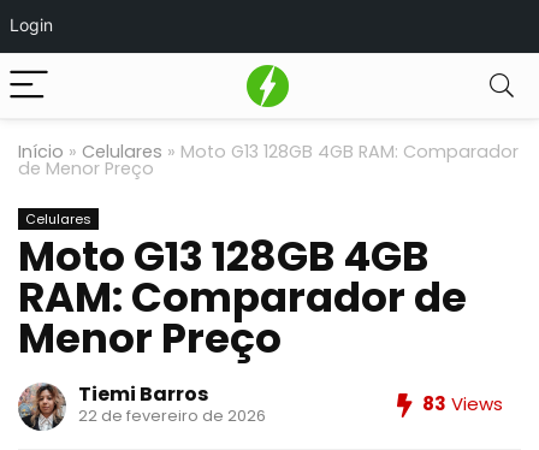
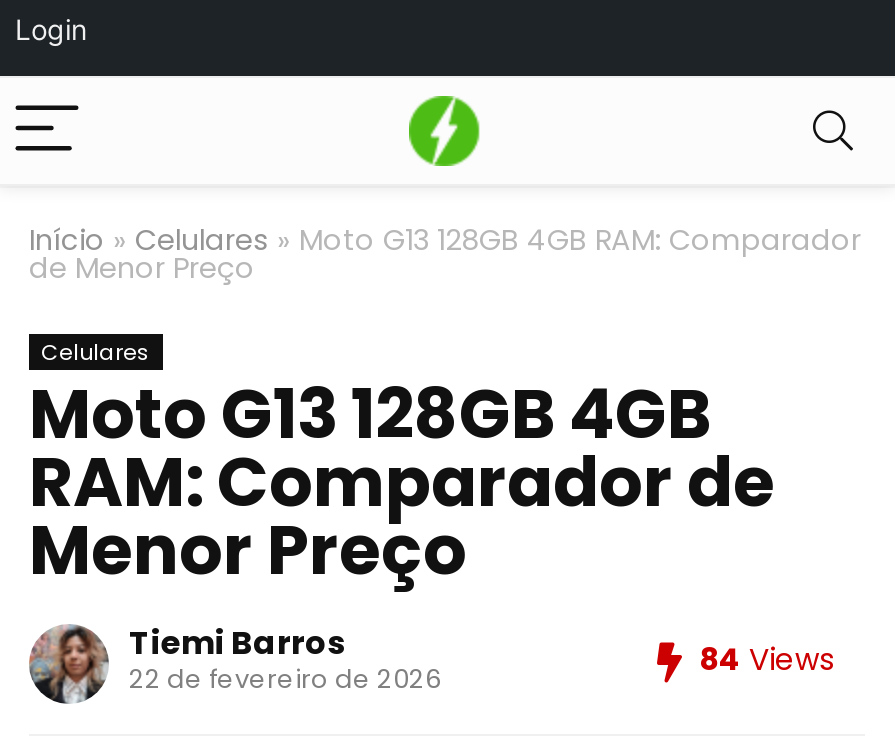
[422,391,503,416] 83 Views -> [699,638,835,680] 84 Views

